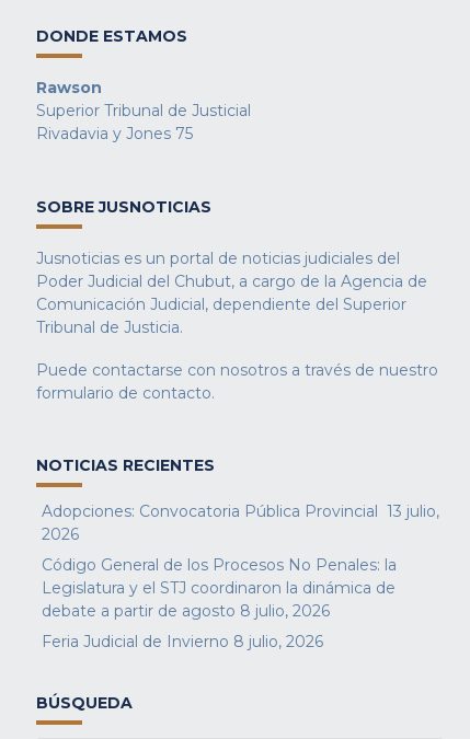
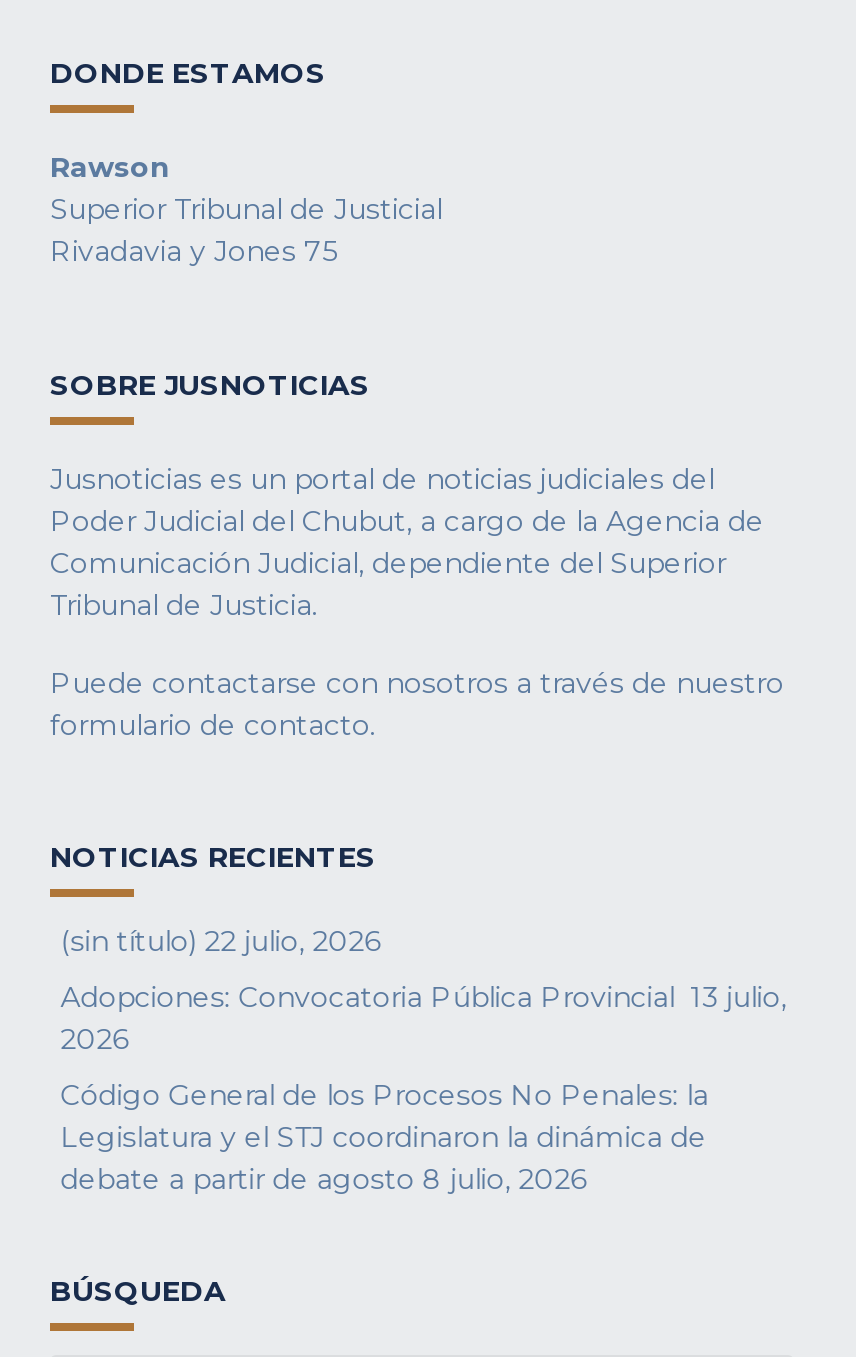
none -> [60,923,380,959] (sin título) 22 julio, 2026
moved [42,502,440,621] -> [60,979,786,1197]: Adopciones: Convocatoria Pública Provincial 13 julio, | 2026 | Código General de los Procesos No Penales: la | Legislatura y el STJ coordinaron la dinámica de | debate a partir de agosto 8 julio, 2026
[42,632,323,652] Feria Judicial de Invierno 8 julio, 2026 -> none

